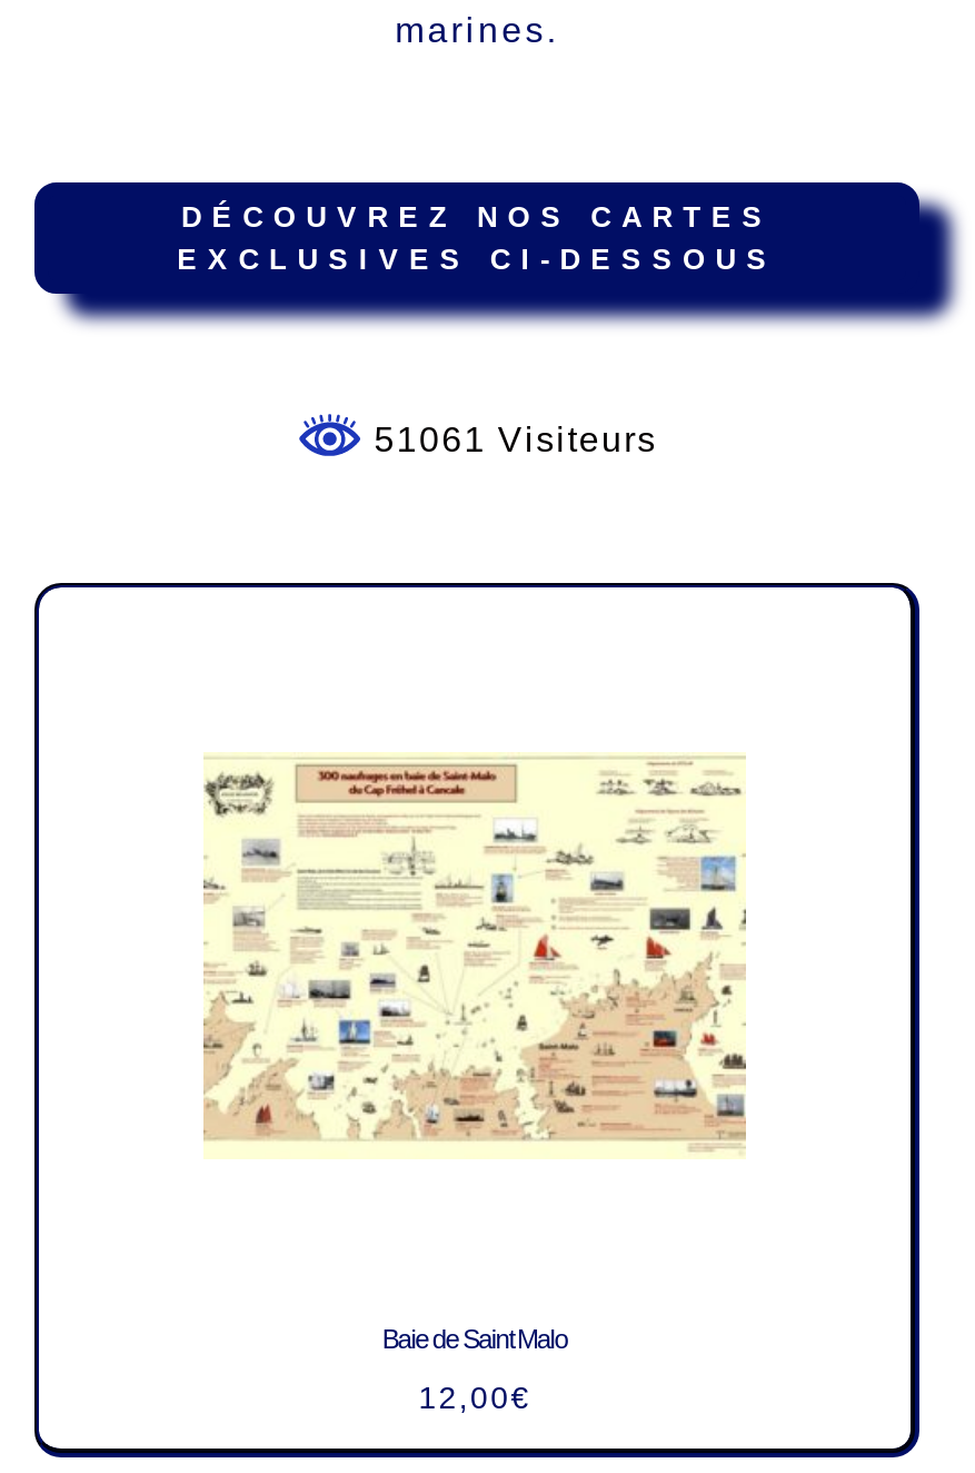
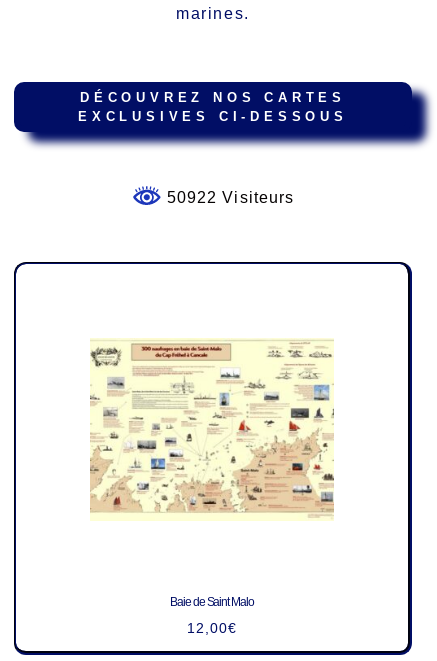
[363,421,658,458] 51061 Visiteurs -> [162,189,294,206] 50922 Visiteurs

